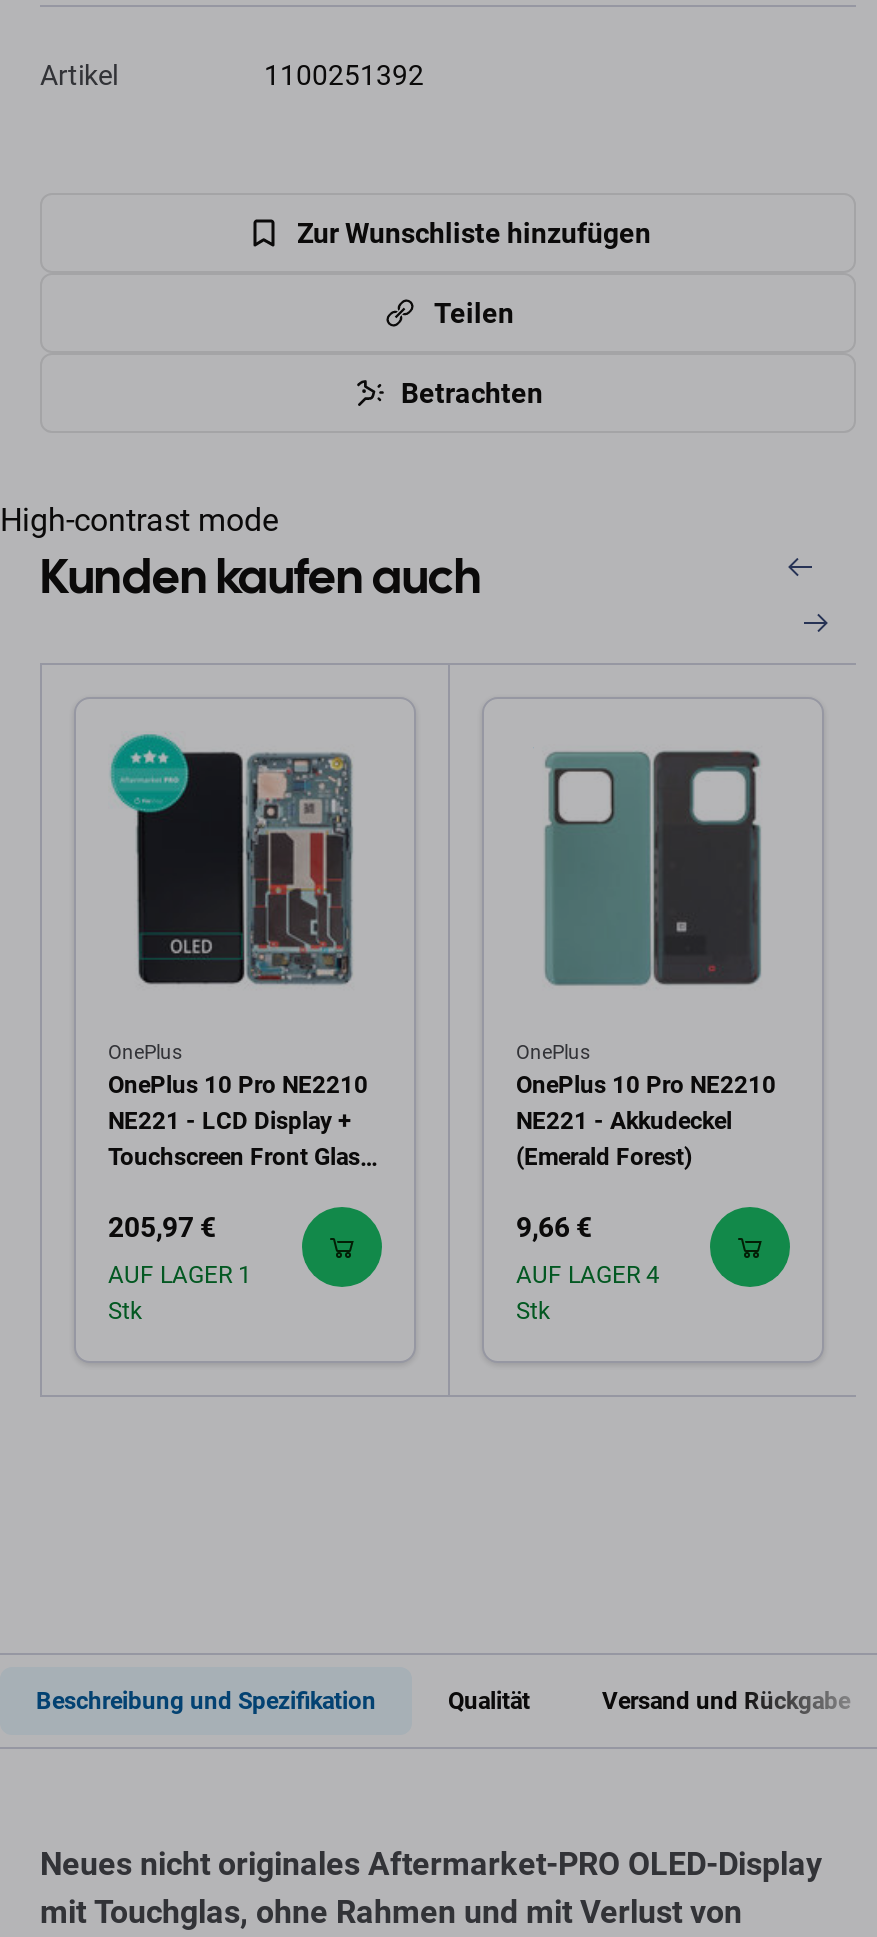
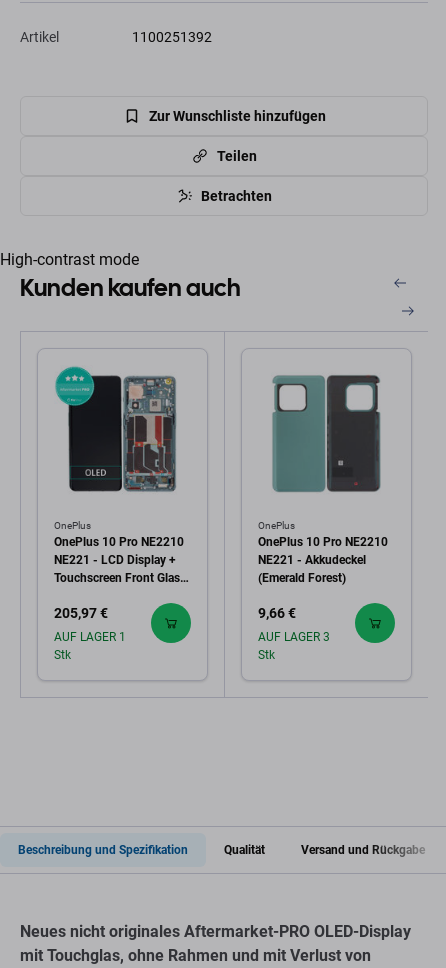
[516,1262,660,1290] AUF LAGER 4 -> [258,630,330,644] AUF LAGER 3

